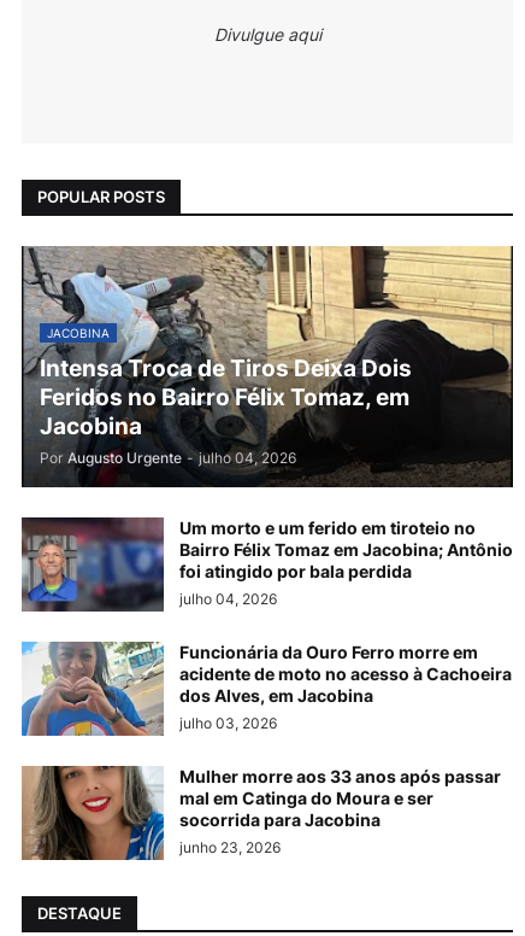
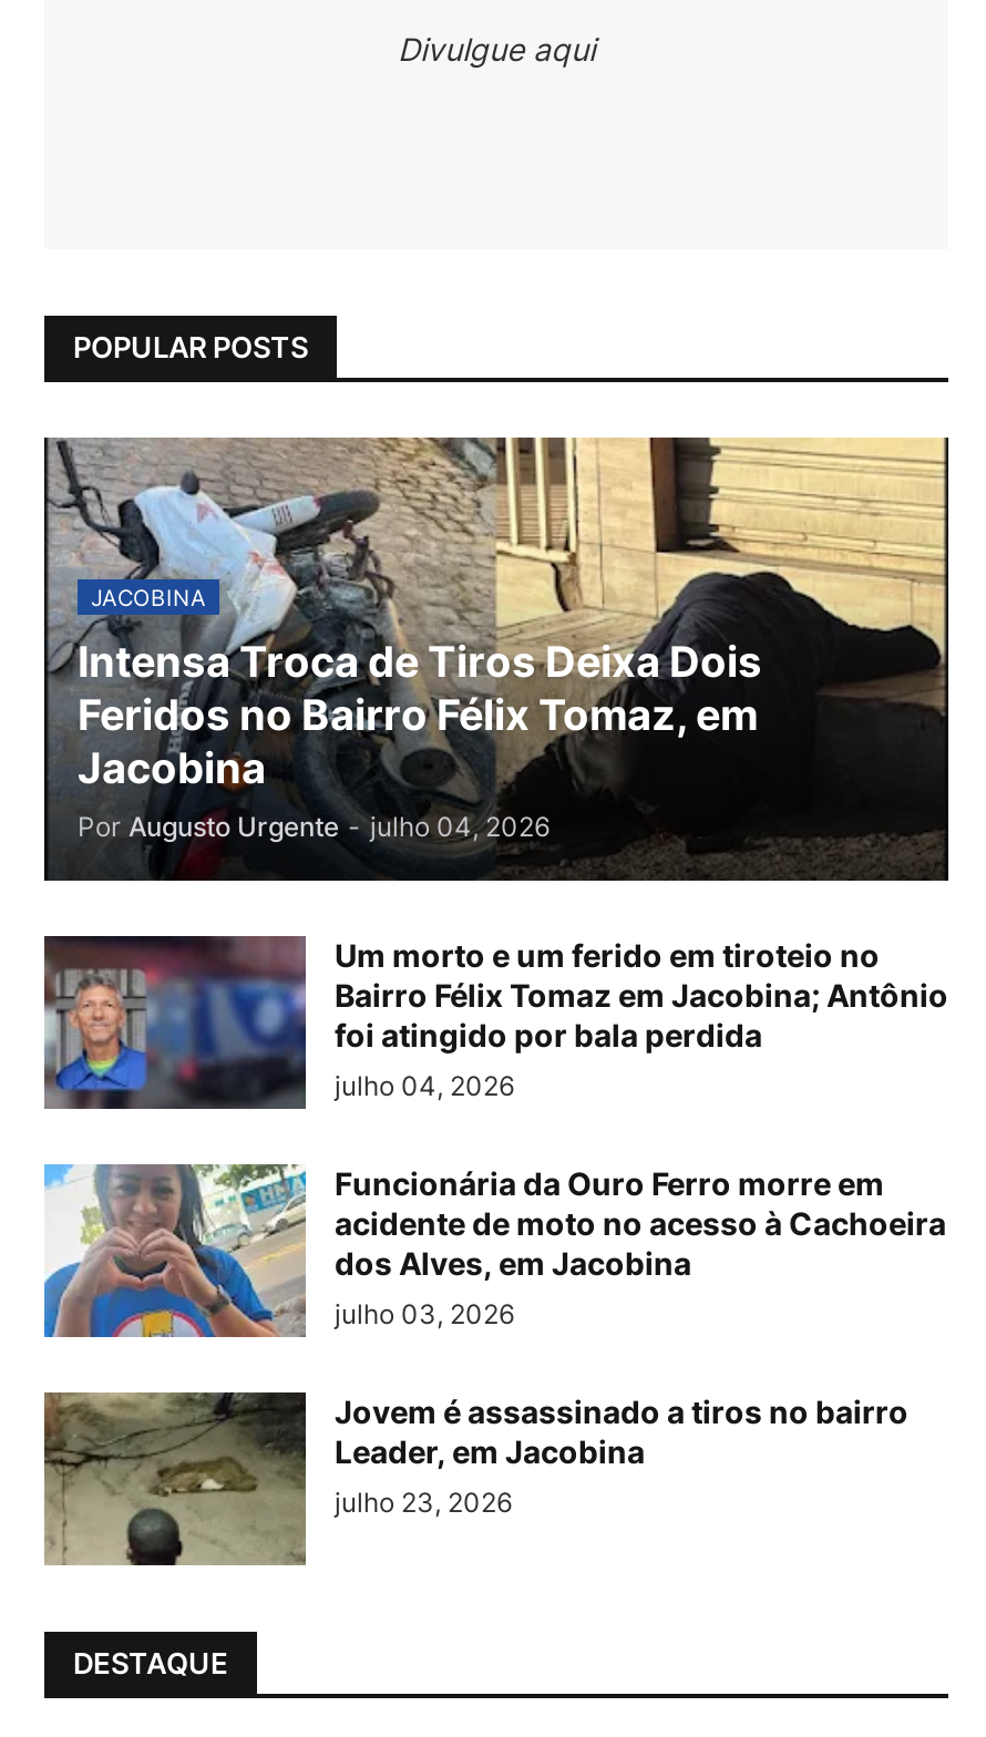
[20,765,501,861] [image] | Mulher morre aos 33 anos após passar | mal em Catinga do Moura e ser | socorrida para Jacobina | junho 23, 2026 -> [42,1390,908,1568] [image] | Jovem é assassinado a tiros no bairro | Leader, em Jacobina | julho 23, 2026

